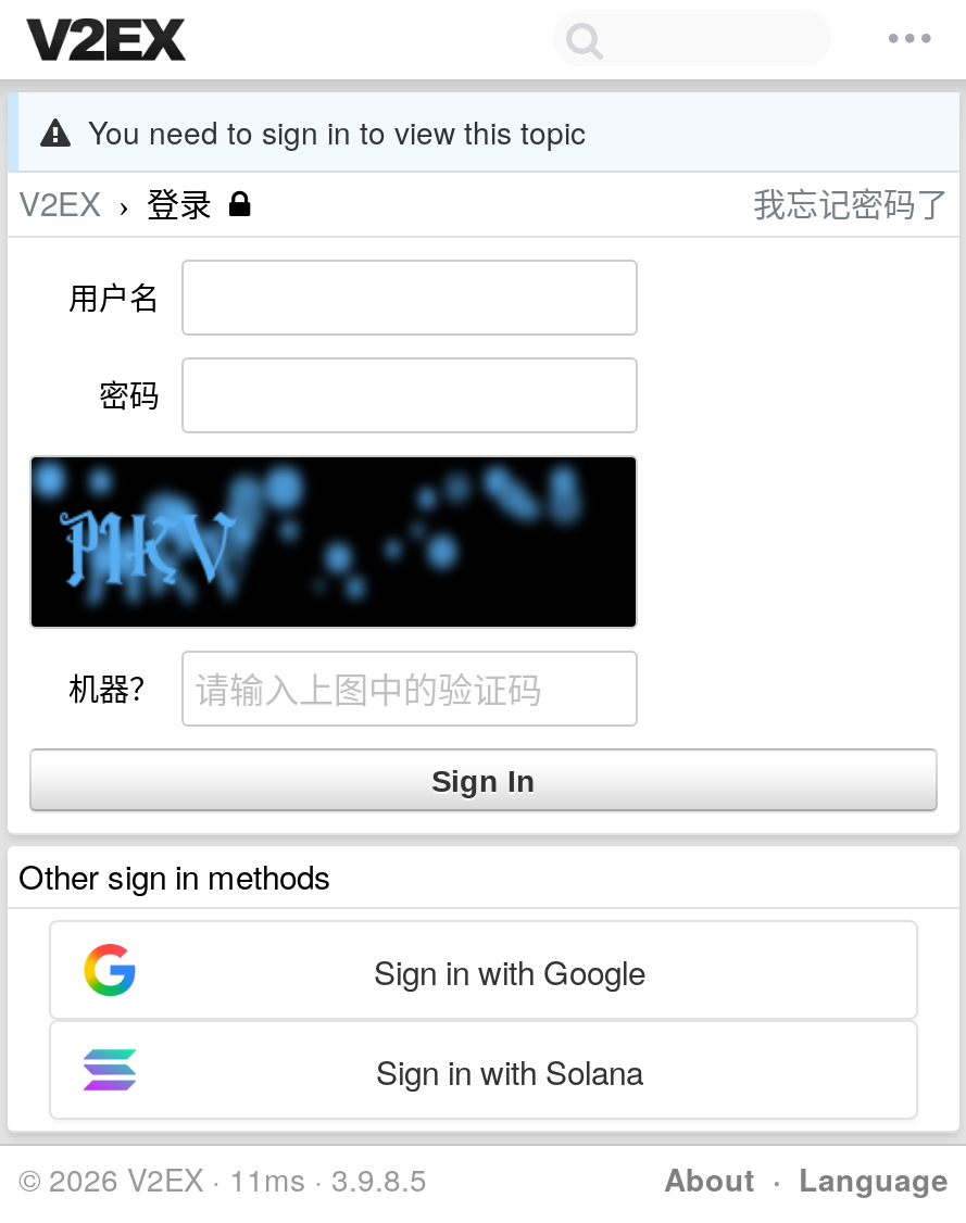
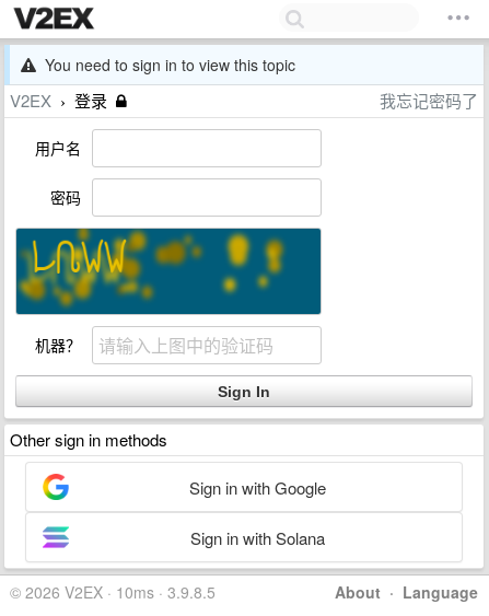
[29,455,638,629] [image] -> [15,228,322,315] [image]
[18,1157,427,1200] © 2026 V2EX · 11ms · 3.9.8.5 -> [10,581,216,603] © 2026 V2EX · 10ms · 3.9.8.5

